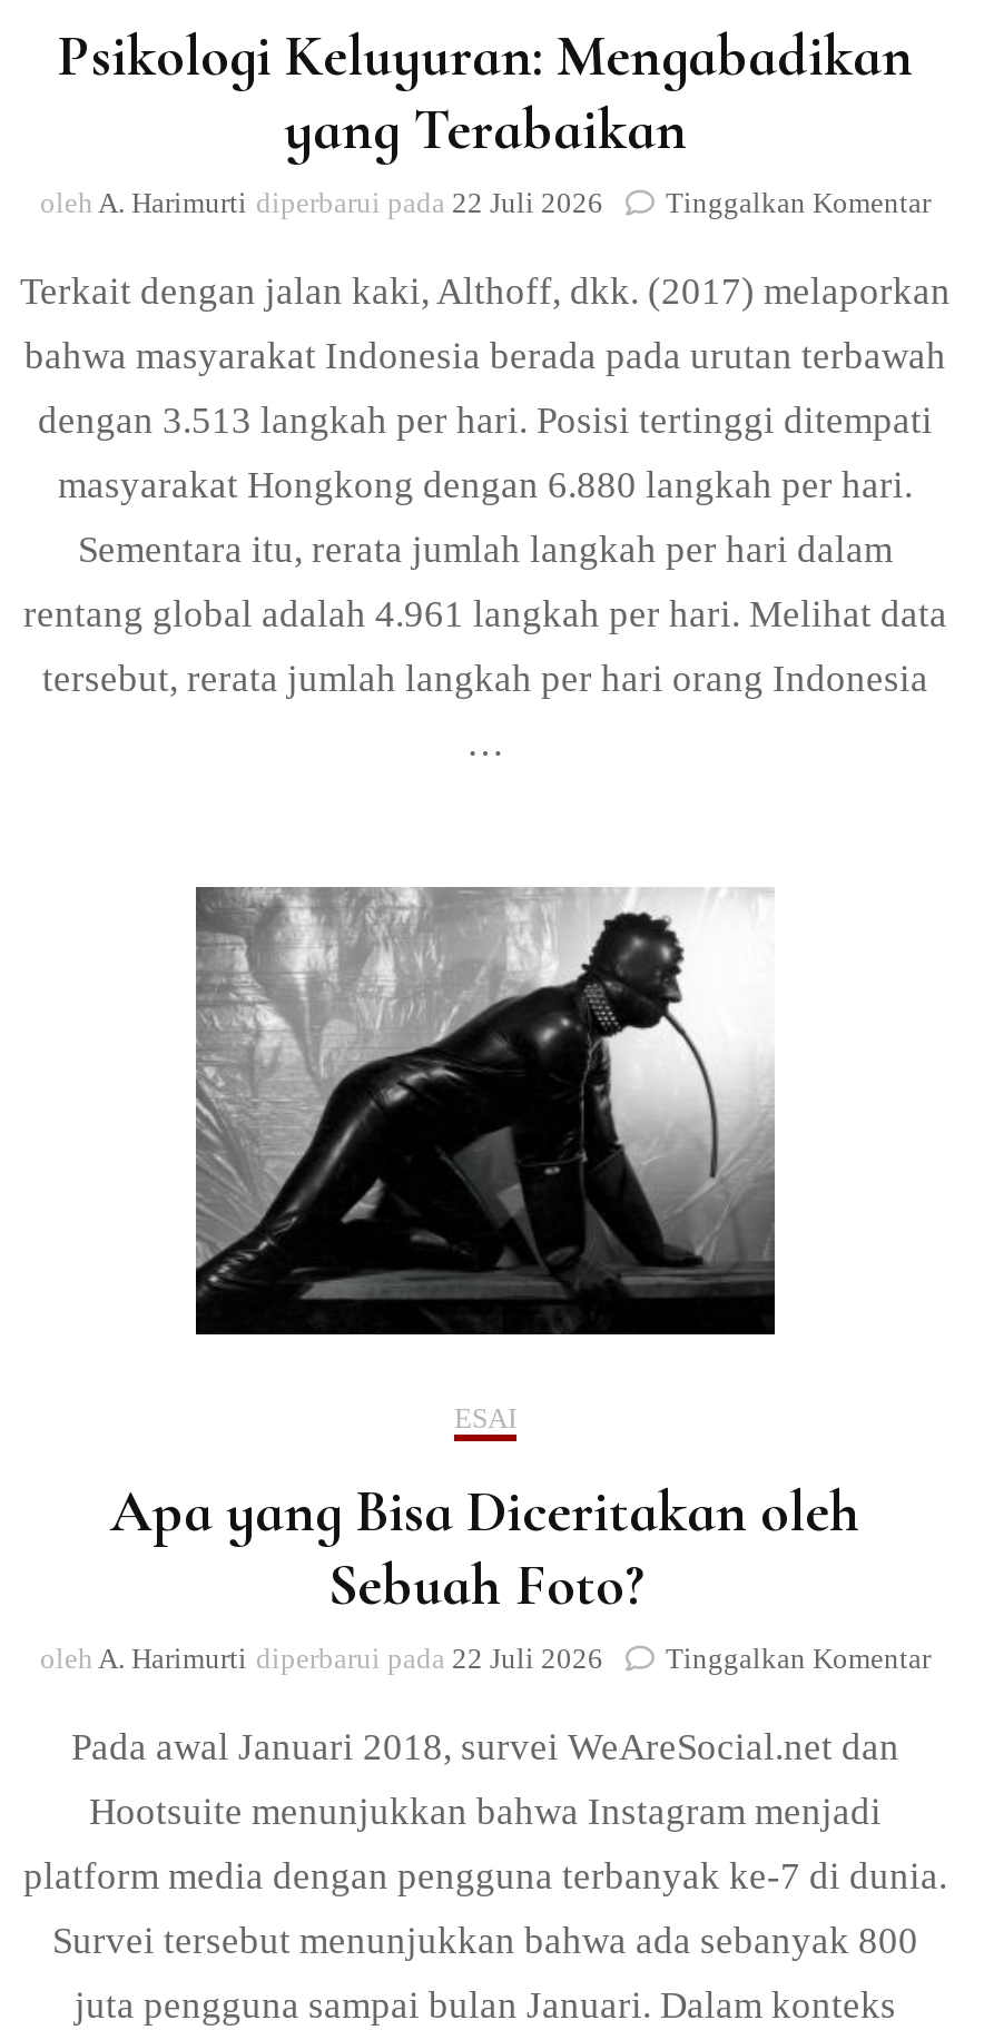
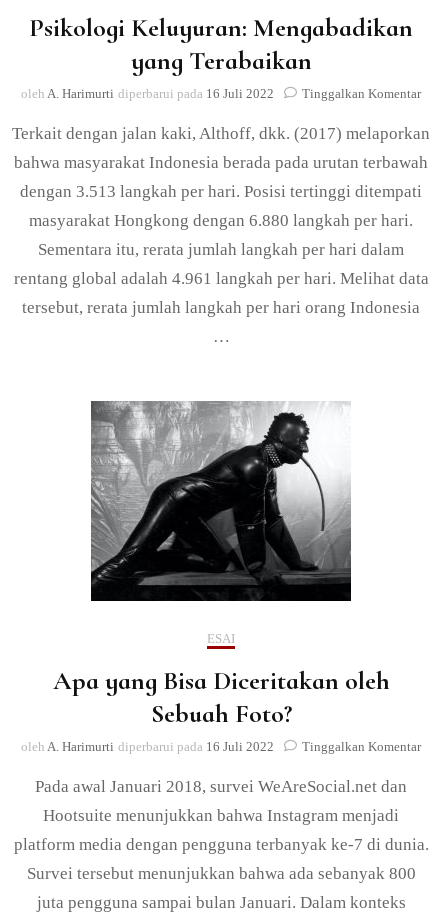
[40,185,603,219] oleh A. Harimurti diperbarui pada 22 Juli 2026 -> [21,86,274,101] oleh A. Harimurti diperbarui pada 16 Juli 2022
[40,1641,603,1675] oleh A. Harimurti diperbarui pada 22 Juli 2026 -> [21,739,274,754] oleh A. Harimurti diperbarui pada 16 Juli 2022

